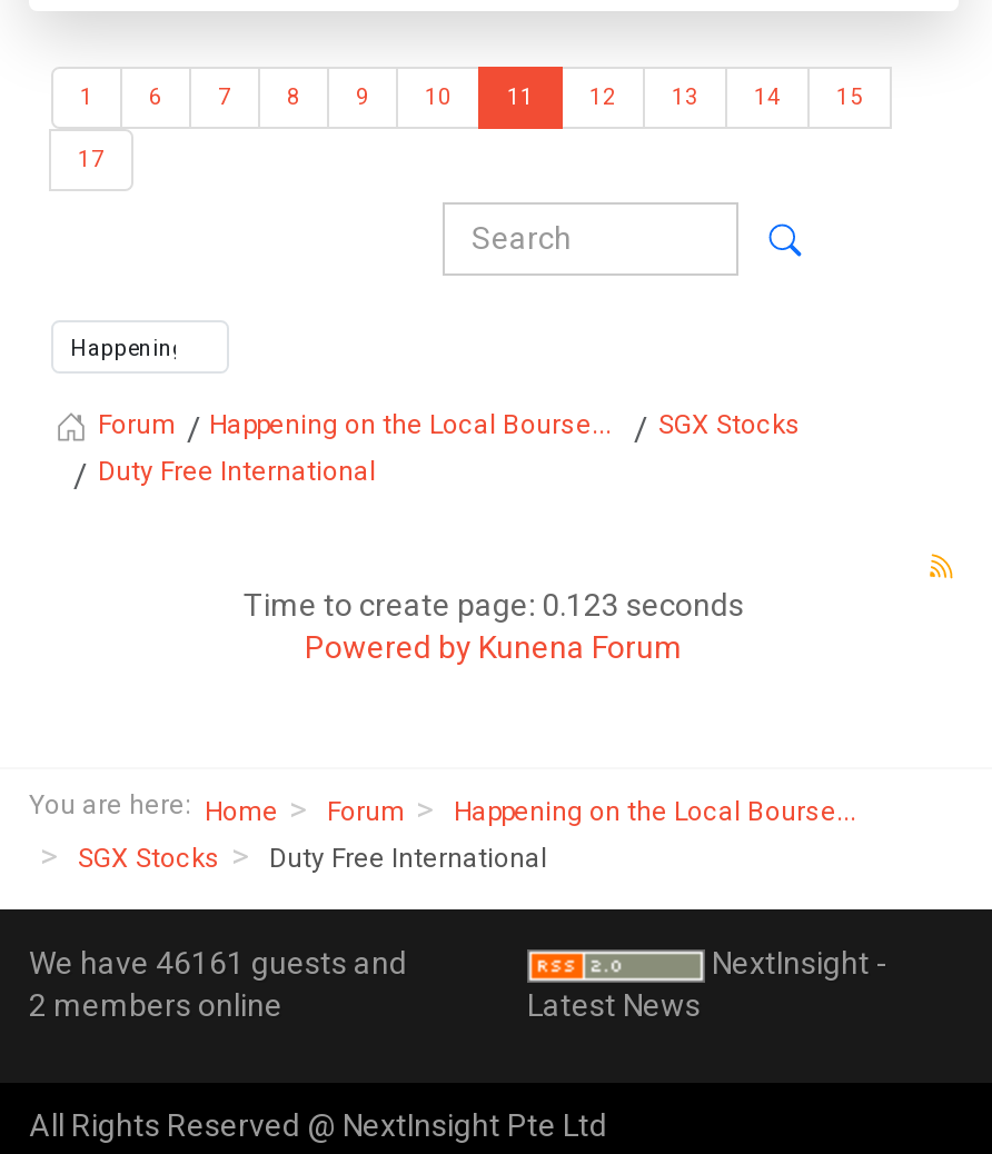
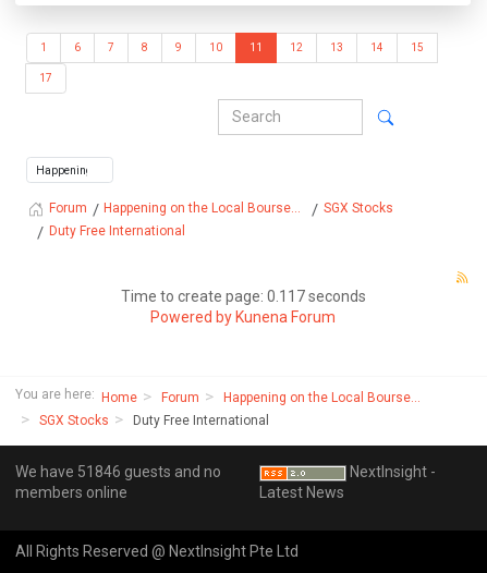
[244,588,744,623] Time to create page: 0.123 seconds -> [120,288,366,305] Time to create page: 0.117 seconds
[29,946,407,1023] We have 46161 guests and | 2 members online -> [15,463,221,501] We have 51846 guests and no | members online

